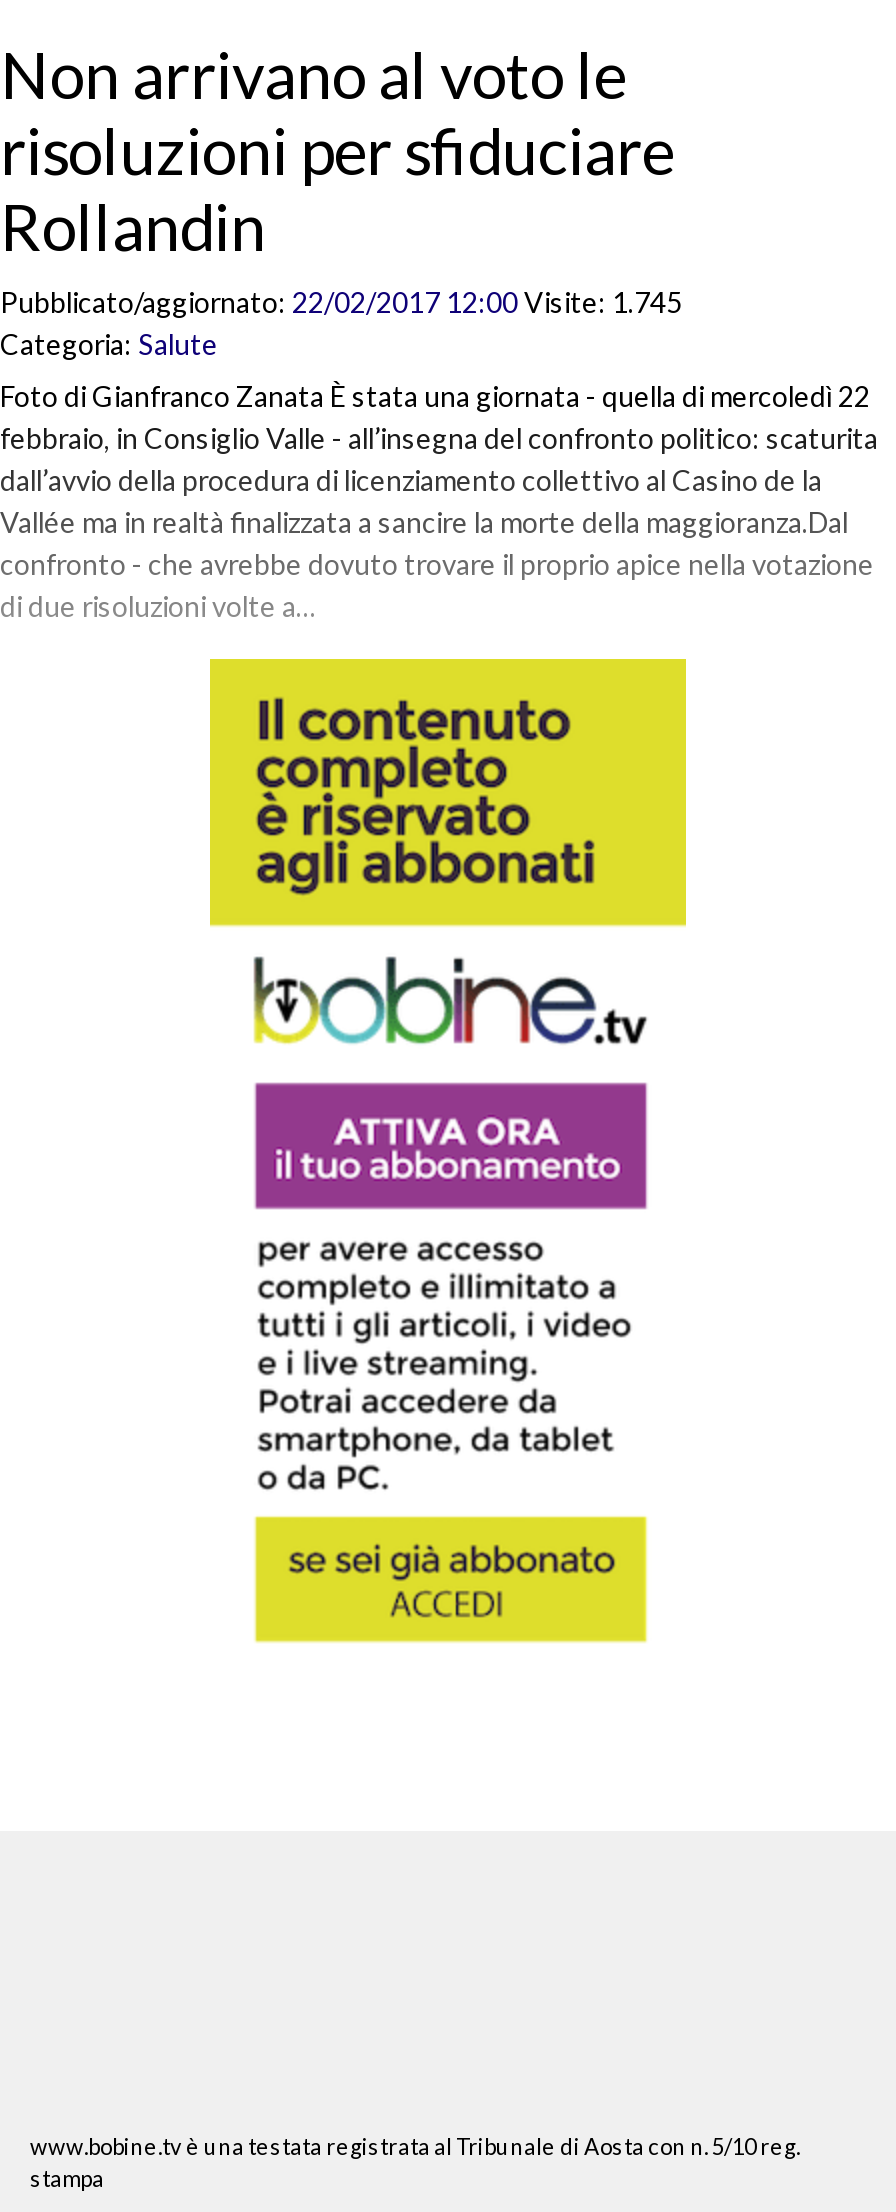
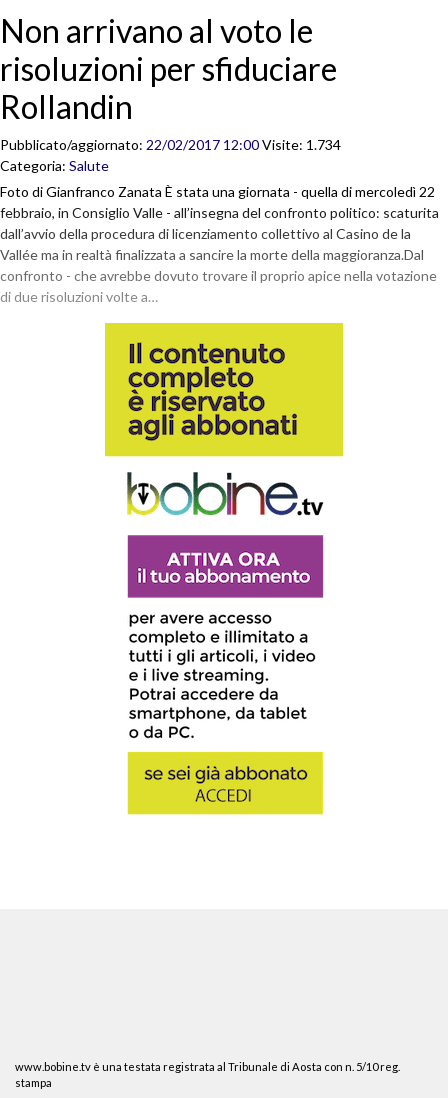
[0,285,682,319] Pubblicato/aggiornato: 22/02/2017 12:00 Visite: 1.745 -> [0,136,341,153] Pubblicato/aggiornato: 22/02/2017 12:00 Visite: 1.734

